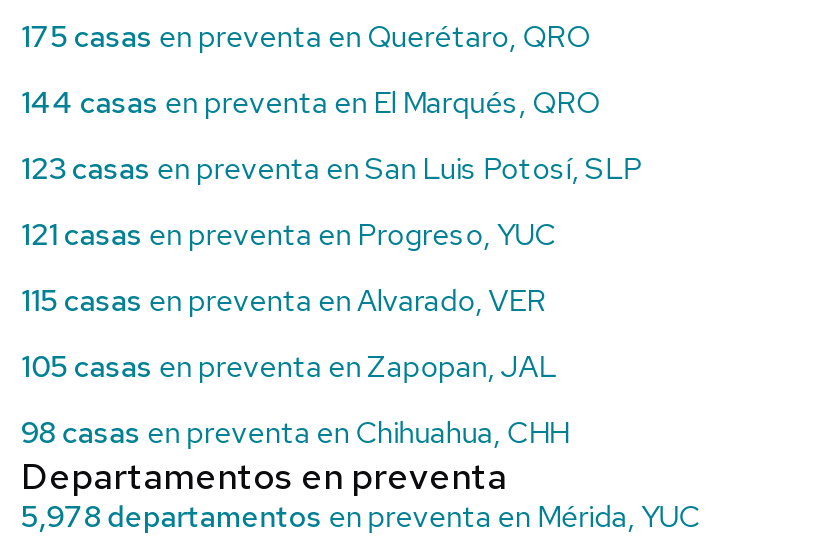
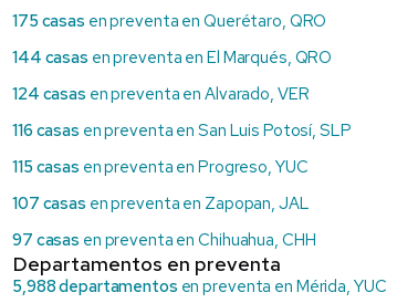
[21,148,642,188] 123 casas en preventa en San Luis Potosí, SLP -> [12,83,309,105] 124 casas en preventa en Alvarado, VER
[21,214,556,254] 121 casas en preventa en Progreso, YUC -> [12,119,351,141] 116 casas en preventa en San Luis Potosí, SLP
[21,280,546,320] 115 casas en preventa en Alvarado, VER -> [12,156,308,178] 115 casas en preventa en Progreso, YUC
[21,346,556,386] 105 casas en preventa en Zapopan, JAL -> [12,192,309,214] 107 casas en preventa en Zapopan, JAL
[21,412,568,452] 98 casas en preventa en Chihuahua, CHH -> [12,229,316,251] 97 casas en preventa en Chihuahua, CHH
[21,496,700,536] 5,978 departamentos en preventa en Mérida, YUC -> [12,275,386,297] 5,988 departamentos en preventa en Mérida, YUC

